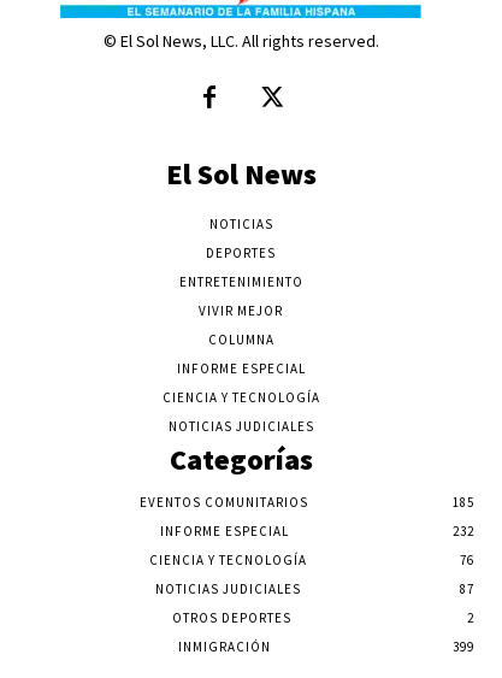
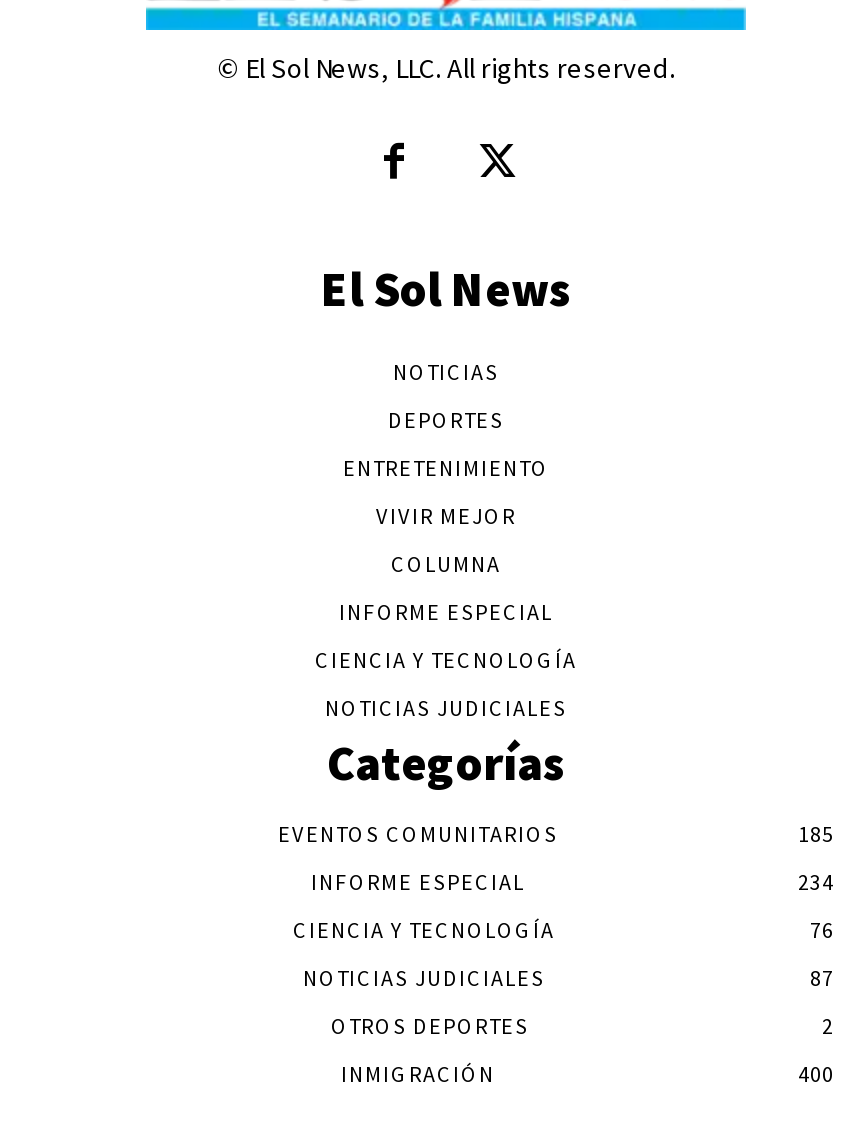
[453,522,474,539] 232 -> [798,867,834,895] 234
[453,638,474,655] 399 -> [798,1059,834,1087] 400

